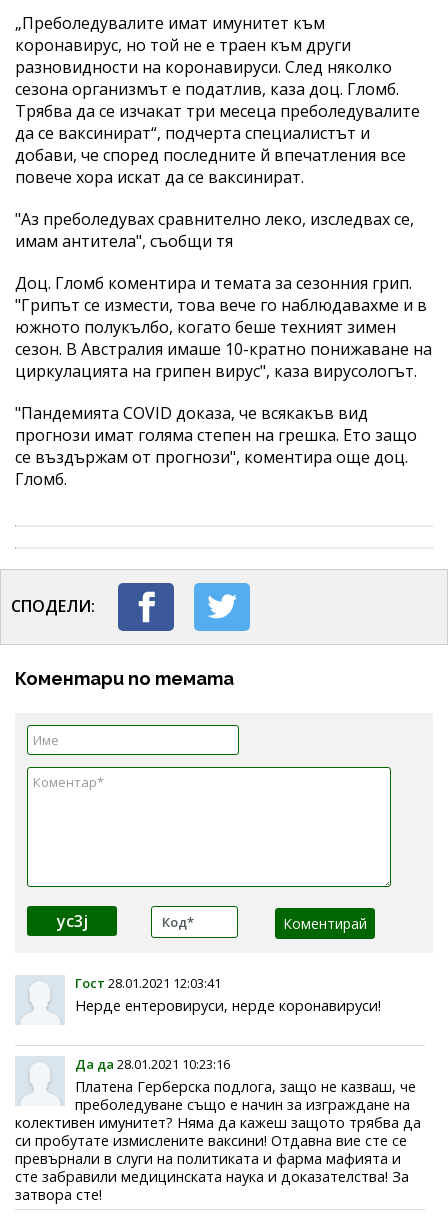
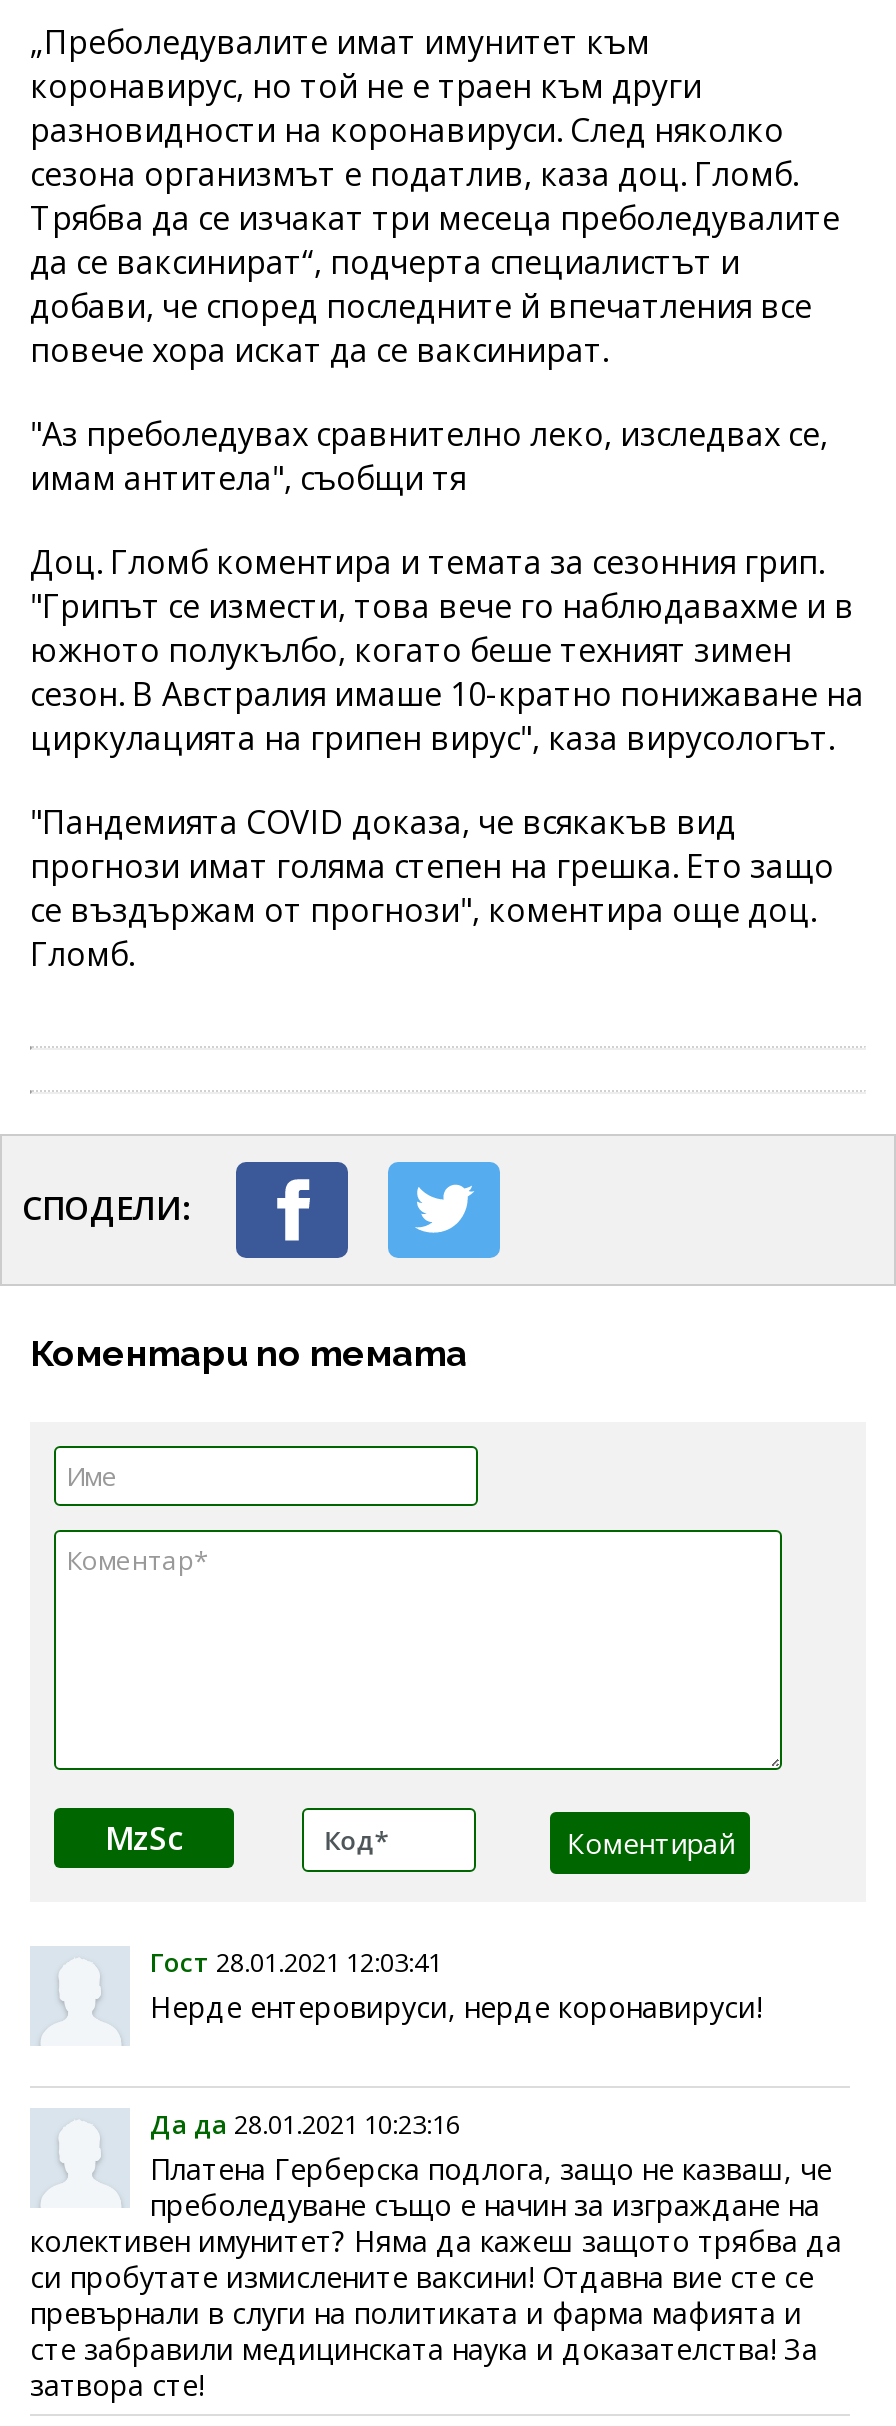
[56,910,87,932] yc3j -> [105,1815,183,1859] MzSc

